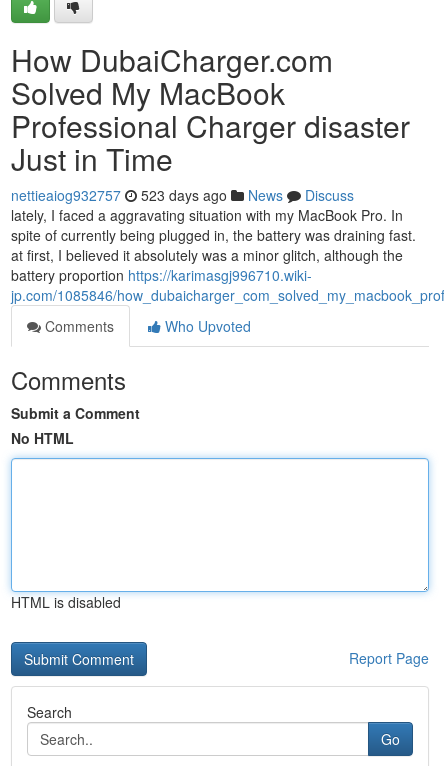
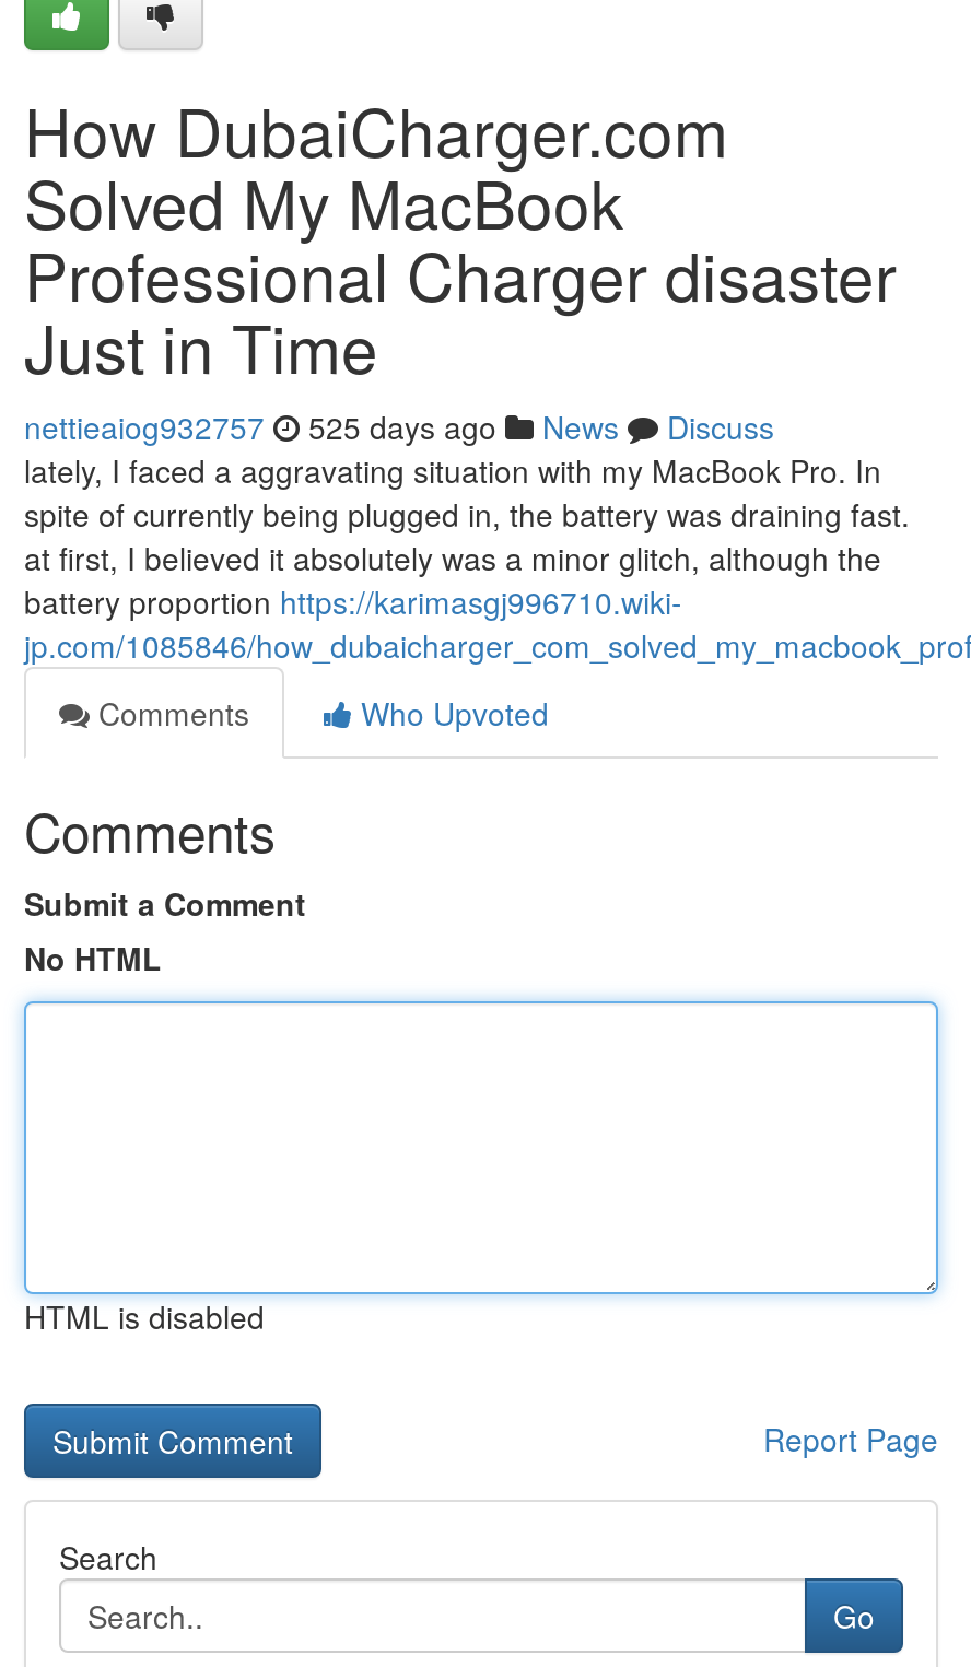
[11,185,354,205] nettieaiog932757 523 days ago News Discuss -> [24,404,774,448] nettieaiog932757 525 days ago News Discuss

